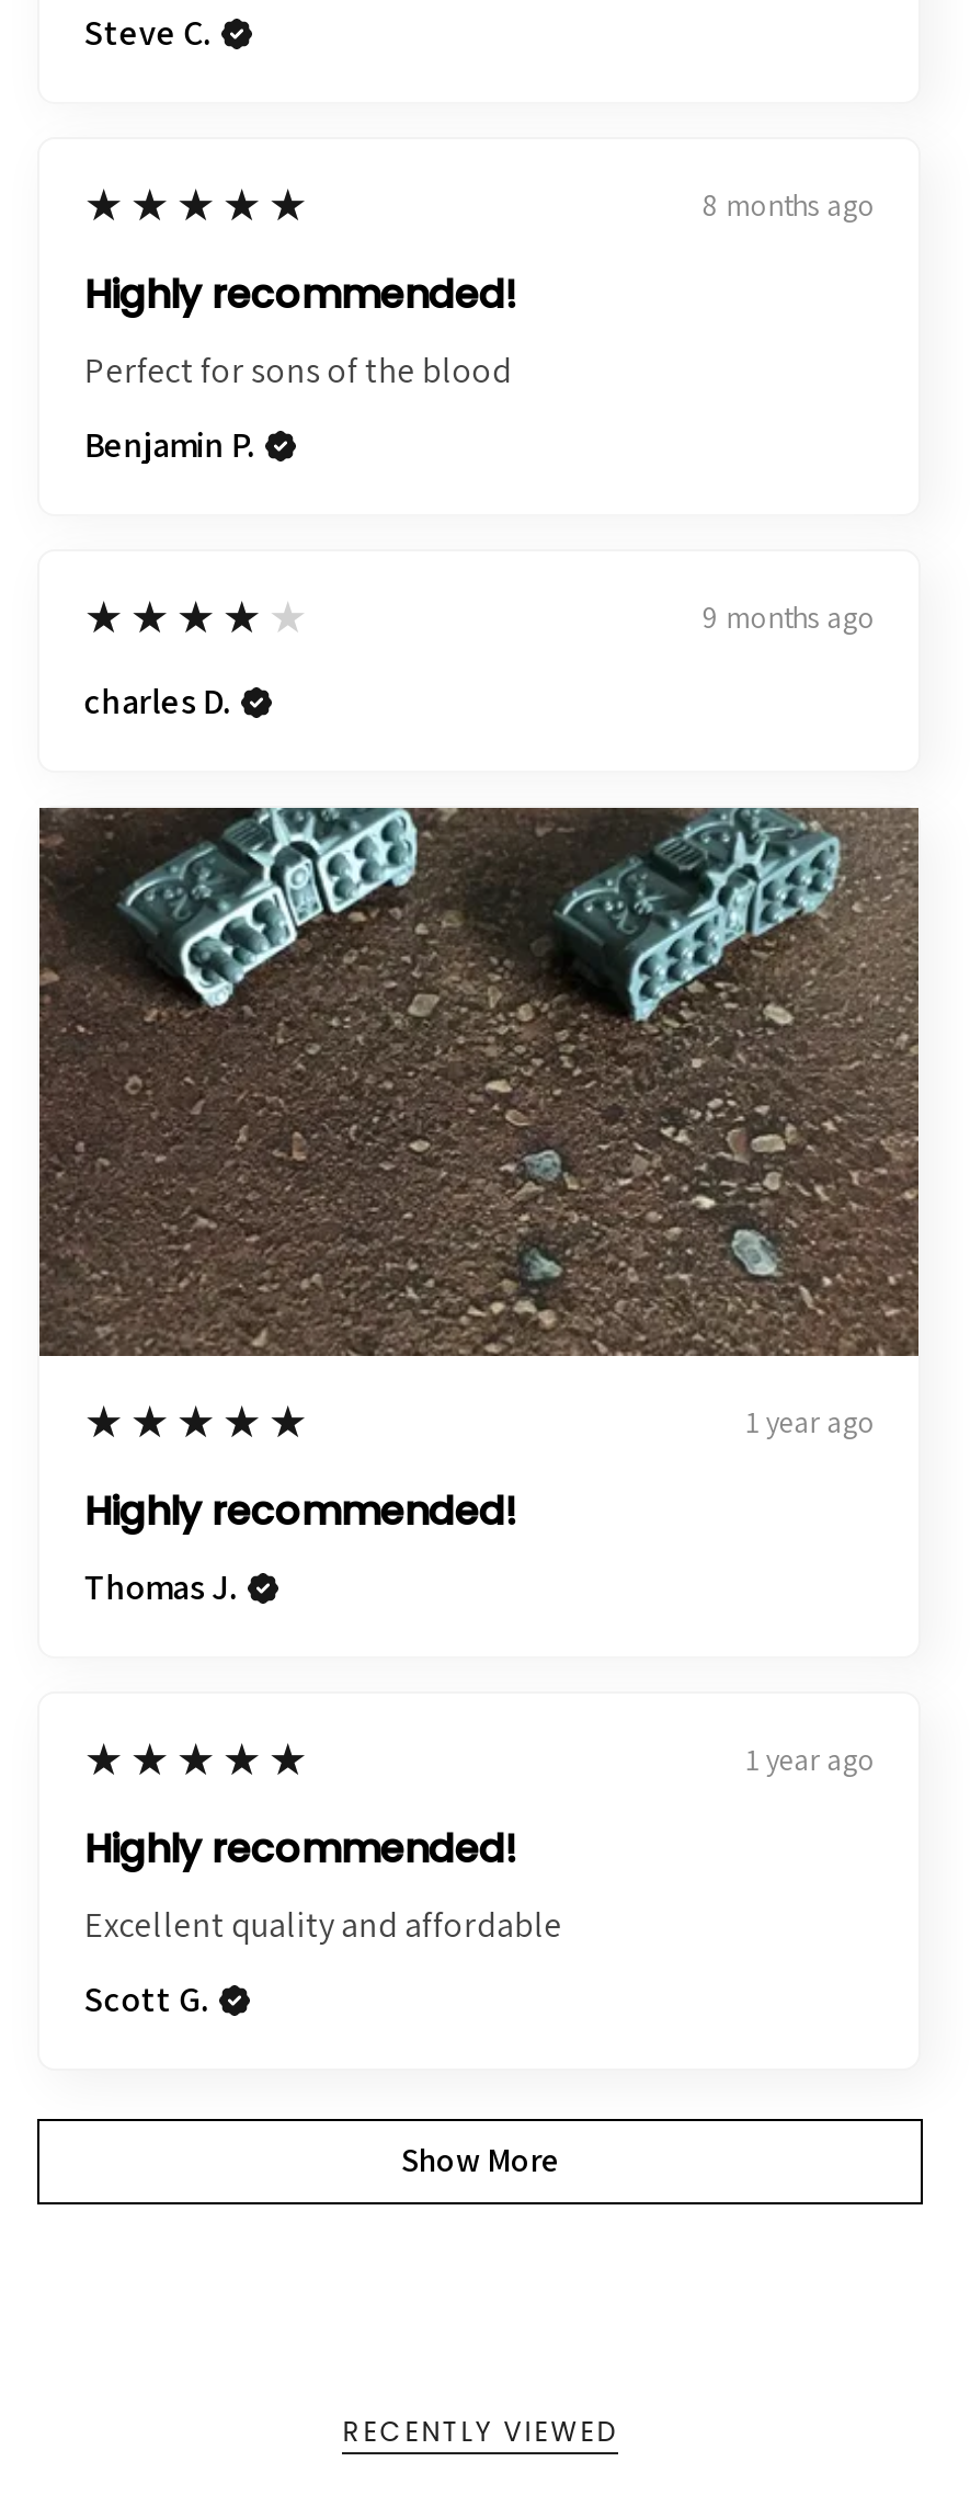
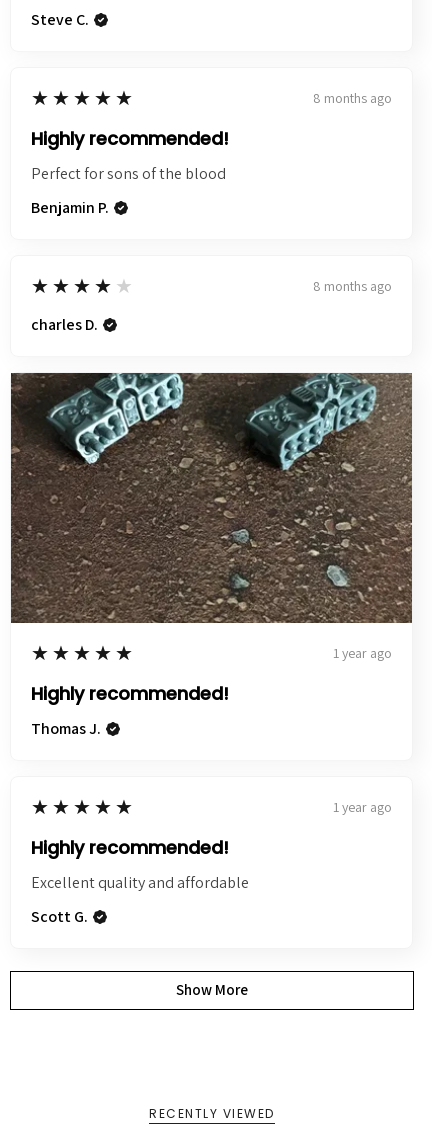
[702,598,876,638] 9 months ago -> [313,277,392,295] 8 months ago

